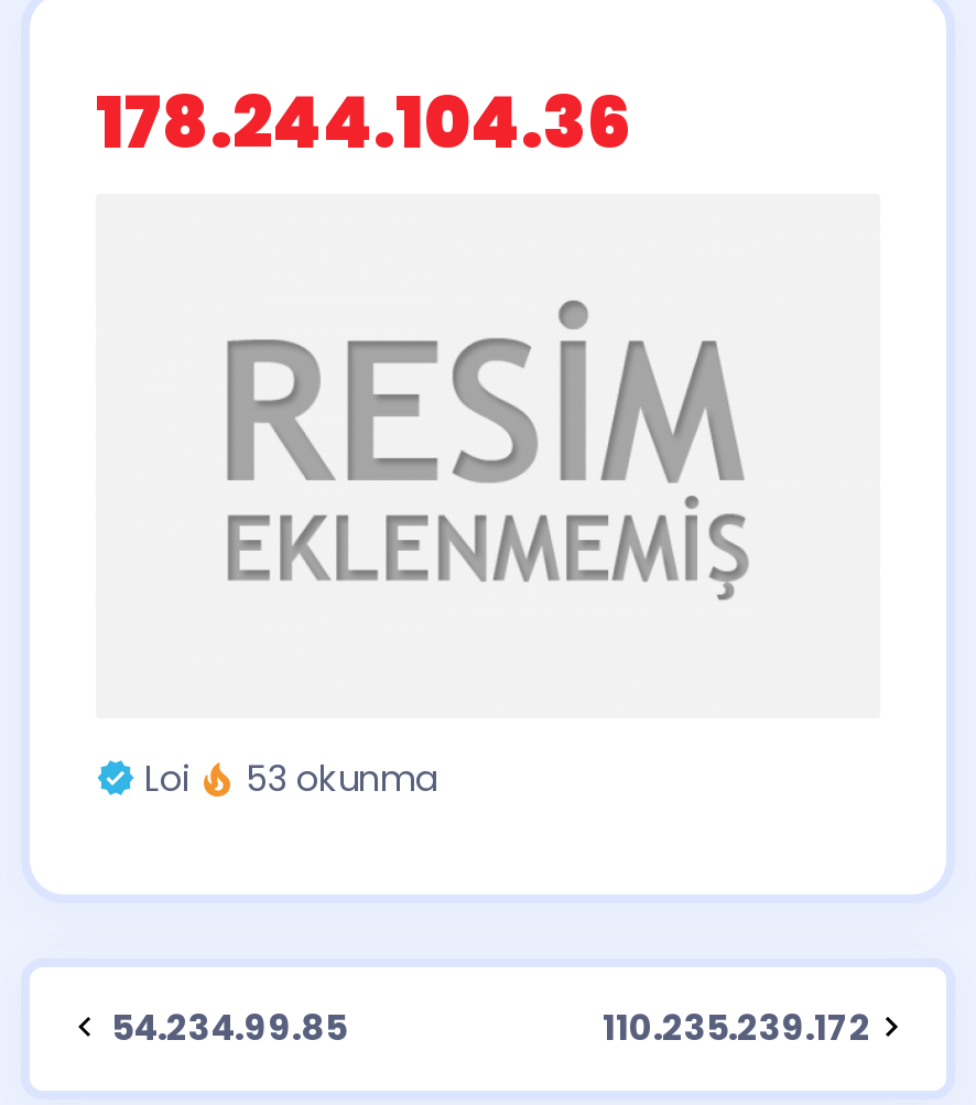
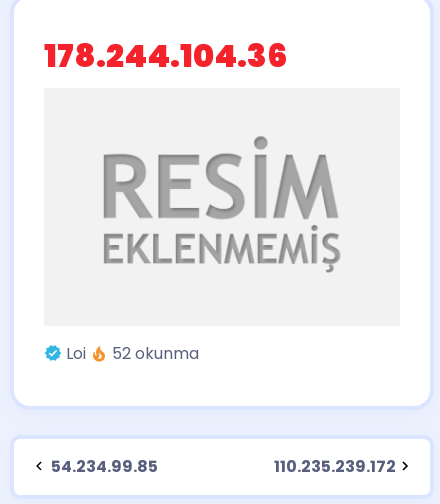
[144,753,437,803] Loi 53 okunma -> [66,342,199,365] Loi 52 okunma

